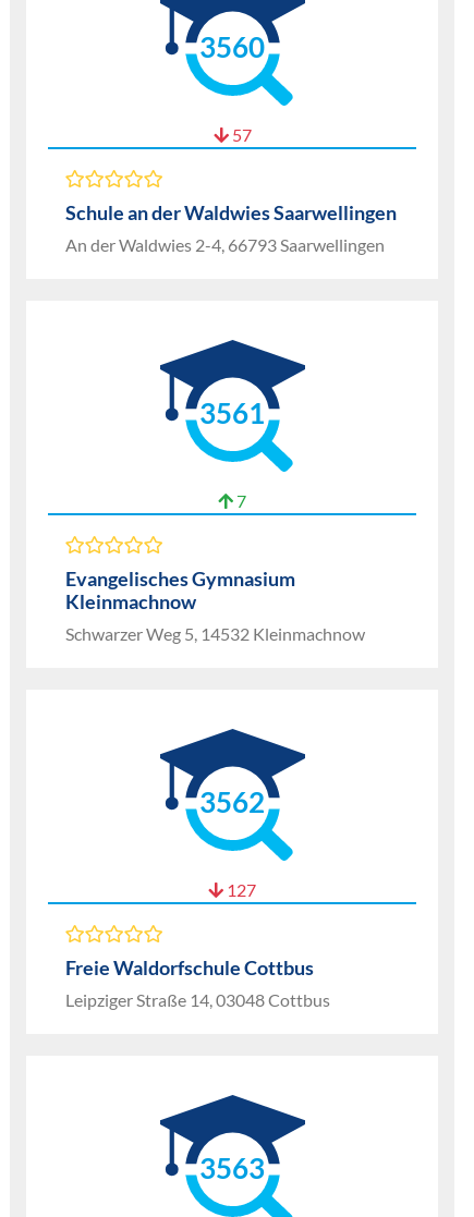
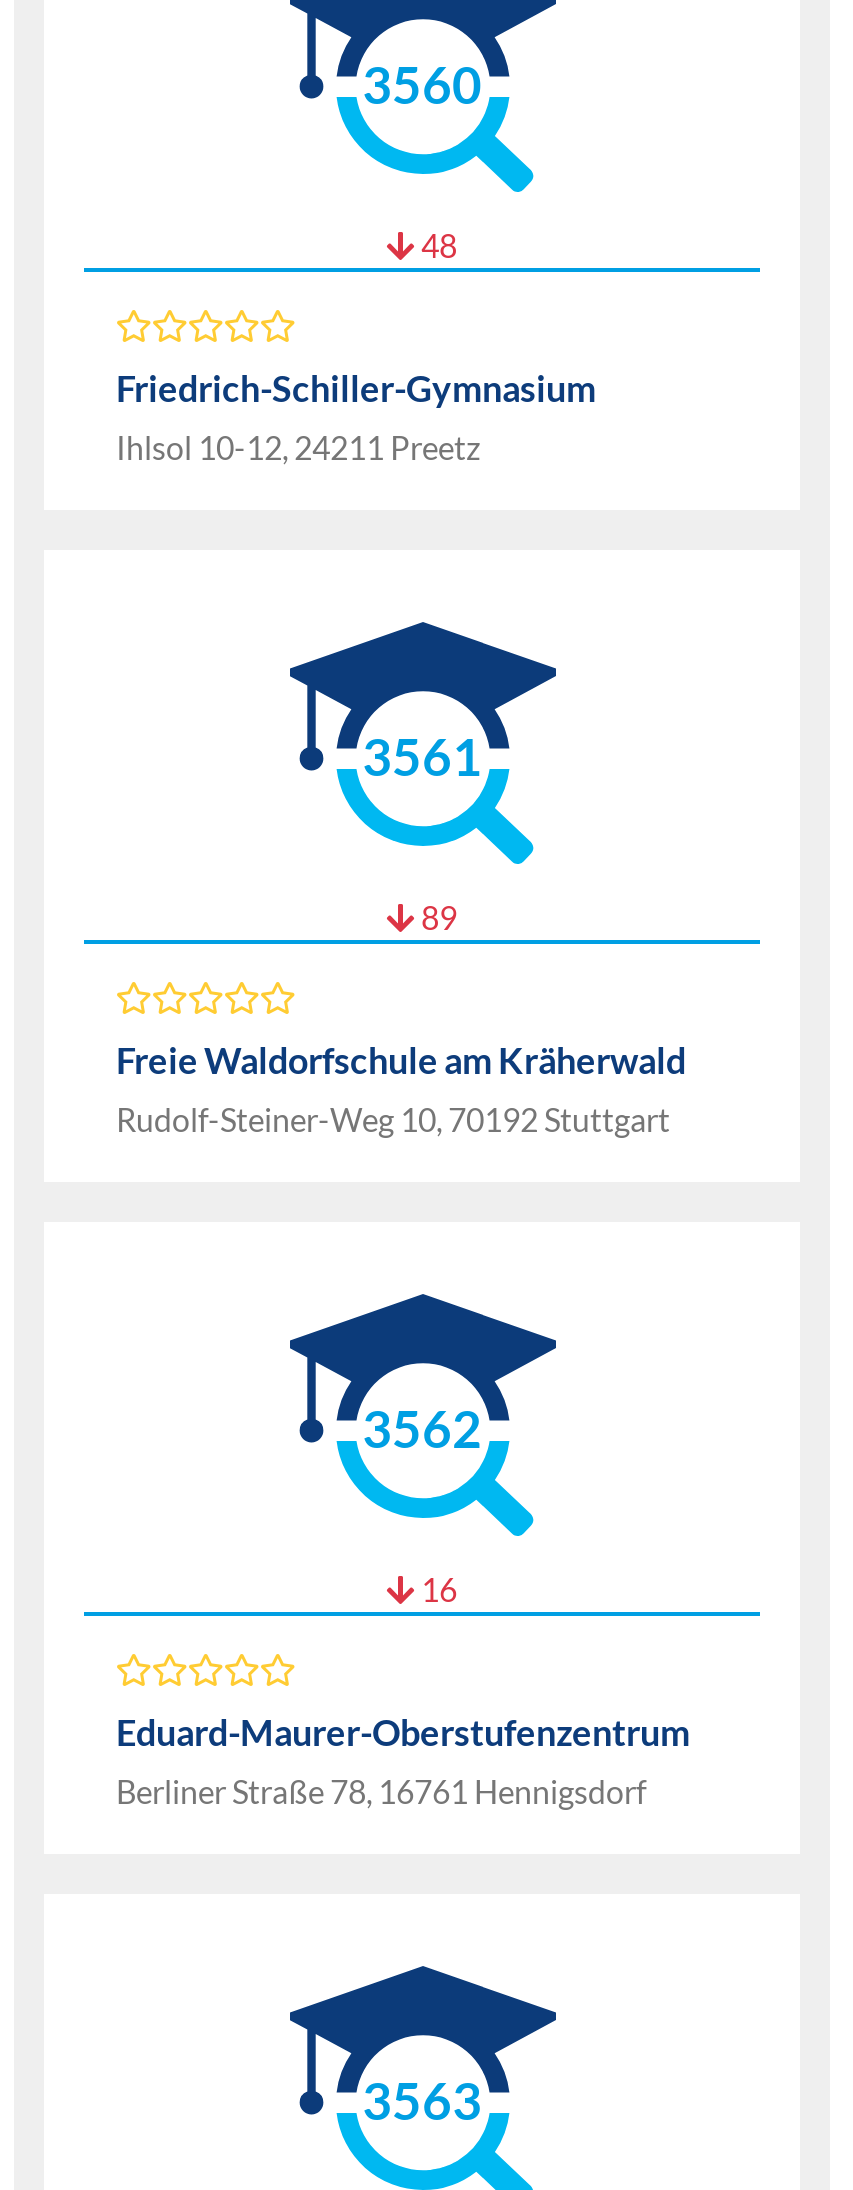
[228,124,251,145] 57 -> [415,226,457,264] 48
[65,200,397,255] Schule an der Waldwies Saarwellingen | An der Waldwies 2-4, 66793 Saarwellingen -> [116,366,596,466] Friedrich-Schiller-Gymnasium | Ihlsol 10-12, 24211 Preetz
[233,490,246,511] 7 -> [415,898,457,936] 89
[65,567,365,644] Evangelisches Gymnasium | Kleinmachnow | Schwarzer Weg 5, 14532 Kleinmachnow -> [116,1038,686,1138] Freie Waldorfschule am Kräherwald | Rudolf-Steiner-Weg 10, 70192 Stuttgart
[223,879,256,900] 127 -> [415,1570,457,1608] 16
[65,956,330,1010] Freie Waldorfschule Cottbus | Leipziger Straße 14, 03048 Cottbus -> [116,1710,690,1810] Eduard-Maurer-Oberstufenzentrum | Berliner Straße 78, 16761 Hennigsdorf

